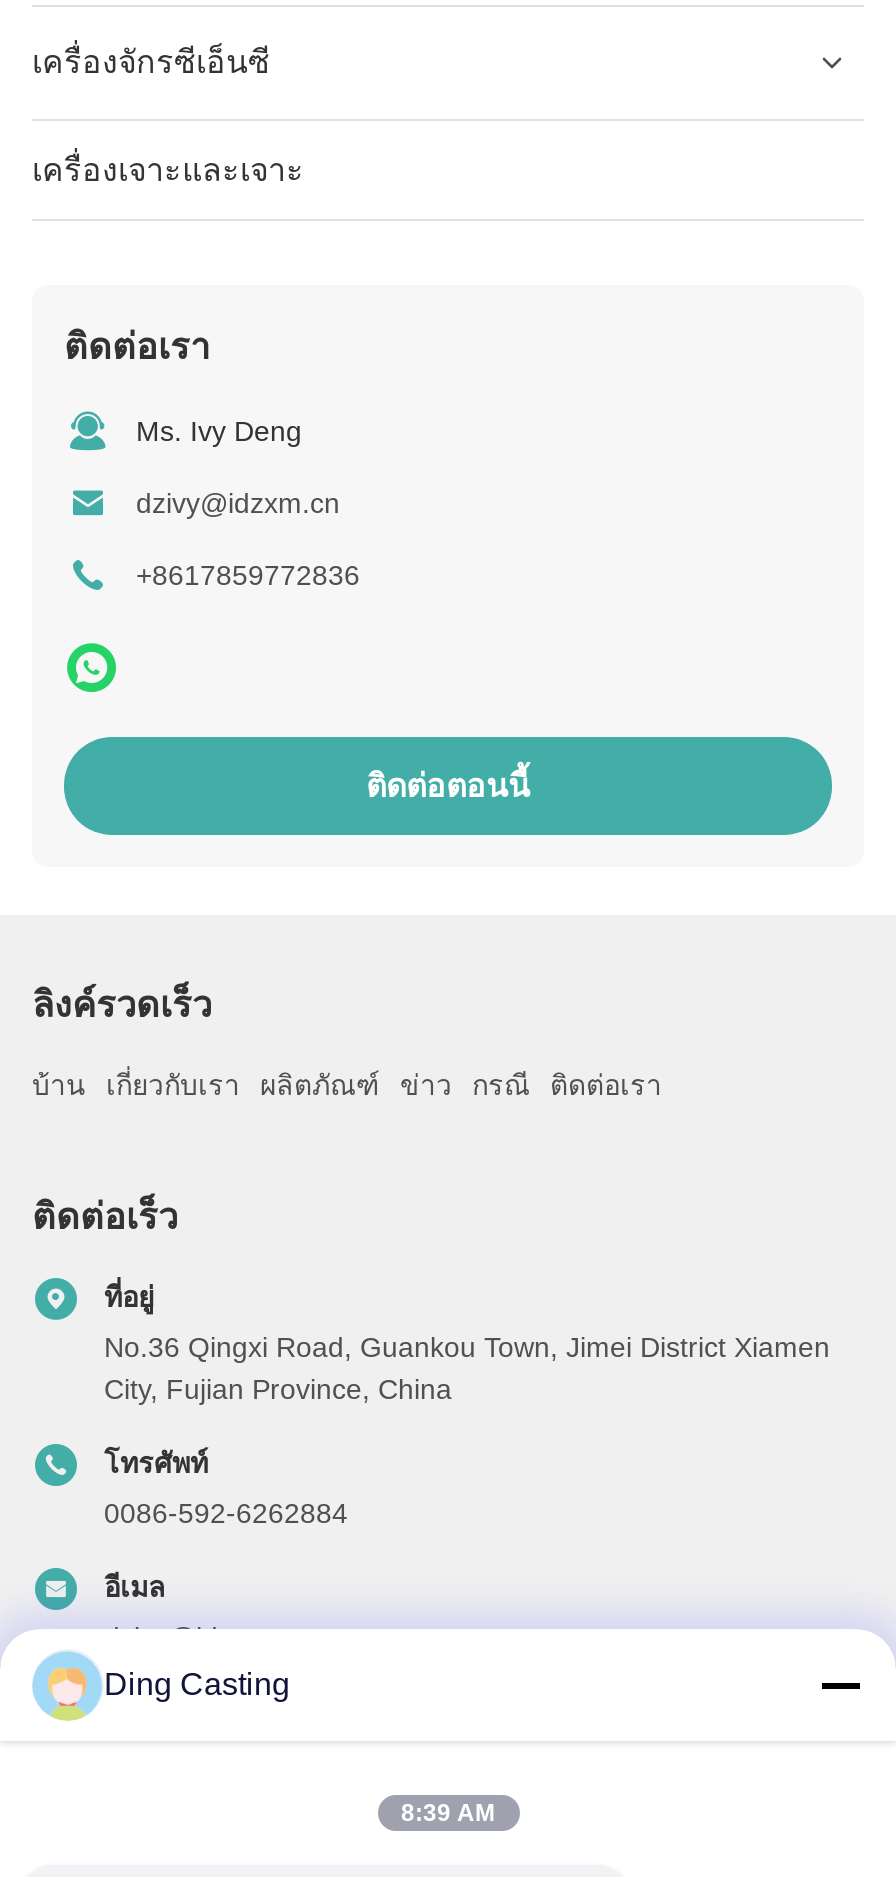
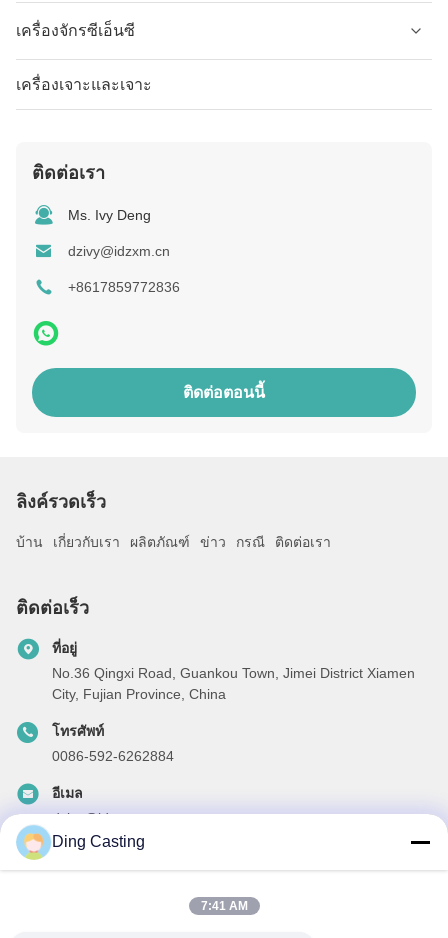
[401,1799,495,1827] 8:39 AM -> [200,899,247,913] 7:41 AM

